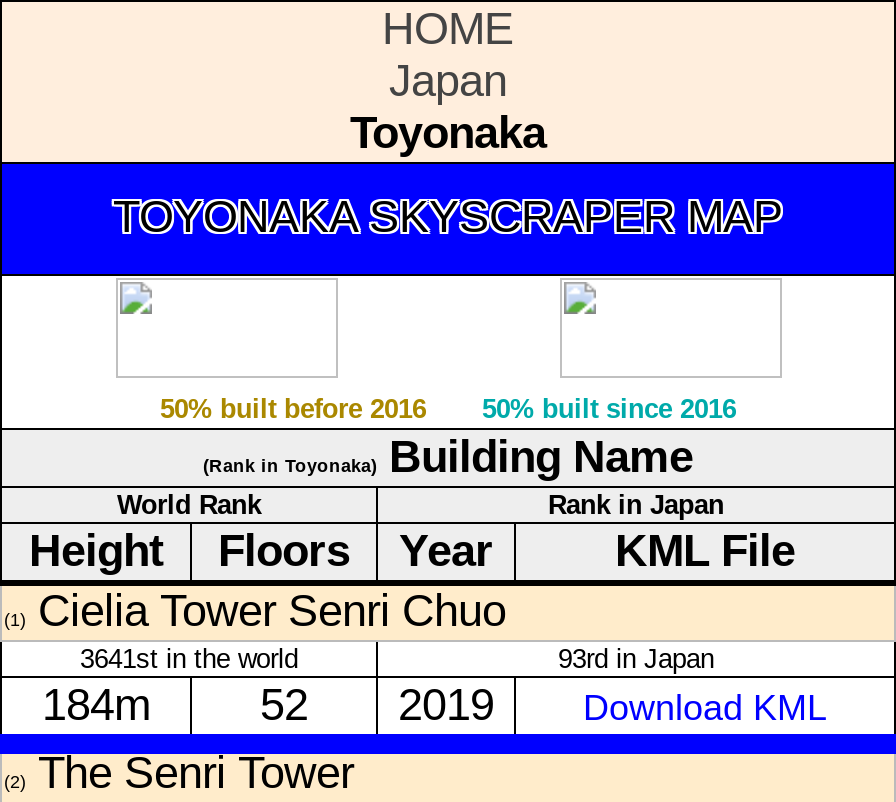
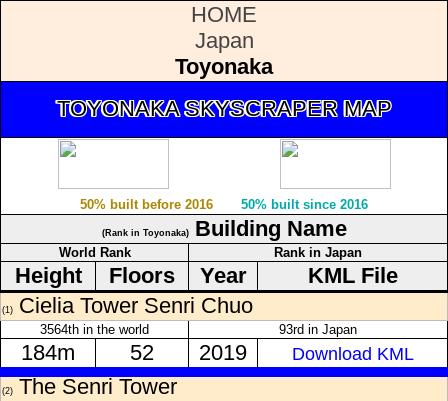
[80,644,298,674] 3641st in the world -> [40,322,149,337] 3564th in the world

